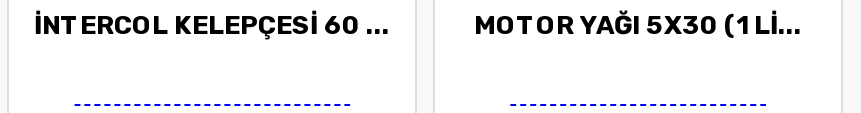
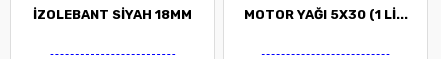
[34,9,390,39] İNTERCOL KELEPÇESİ 60 ... -> [33,7,192,22] İZOLEBANT SİYAH 18MM

